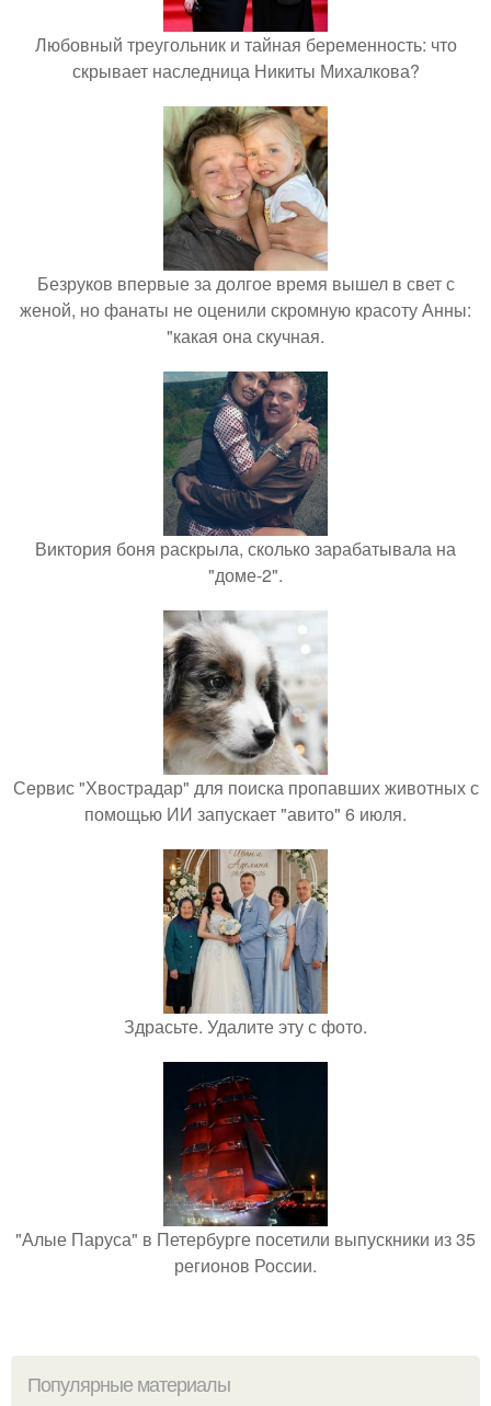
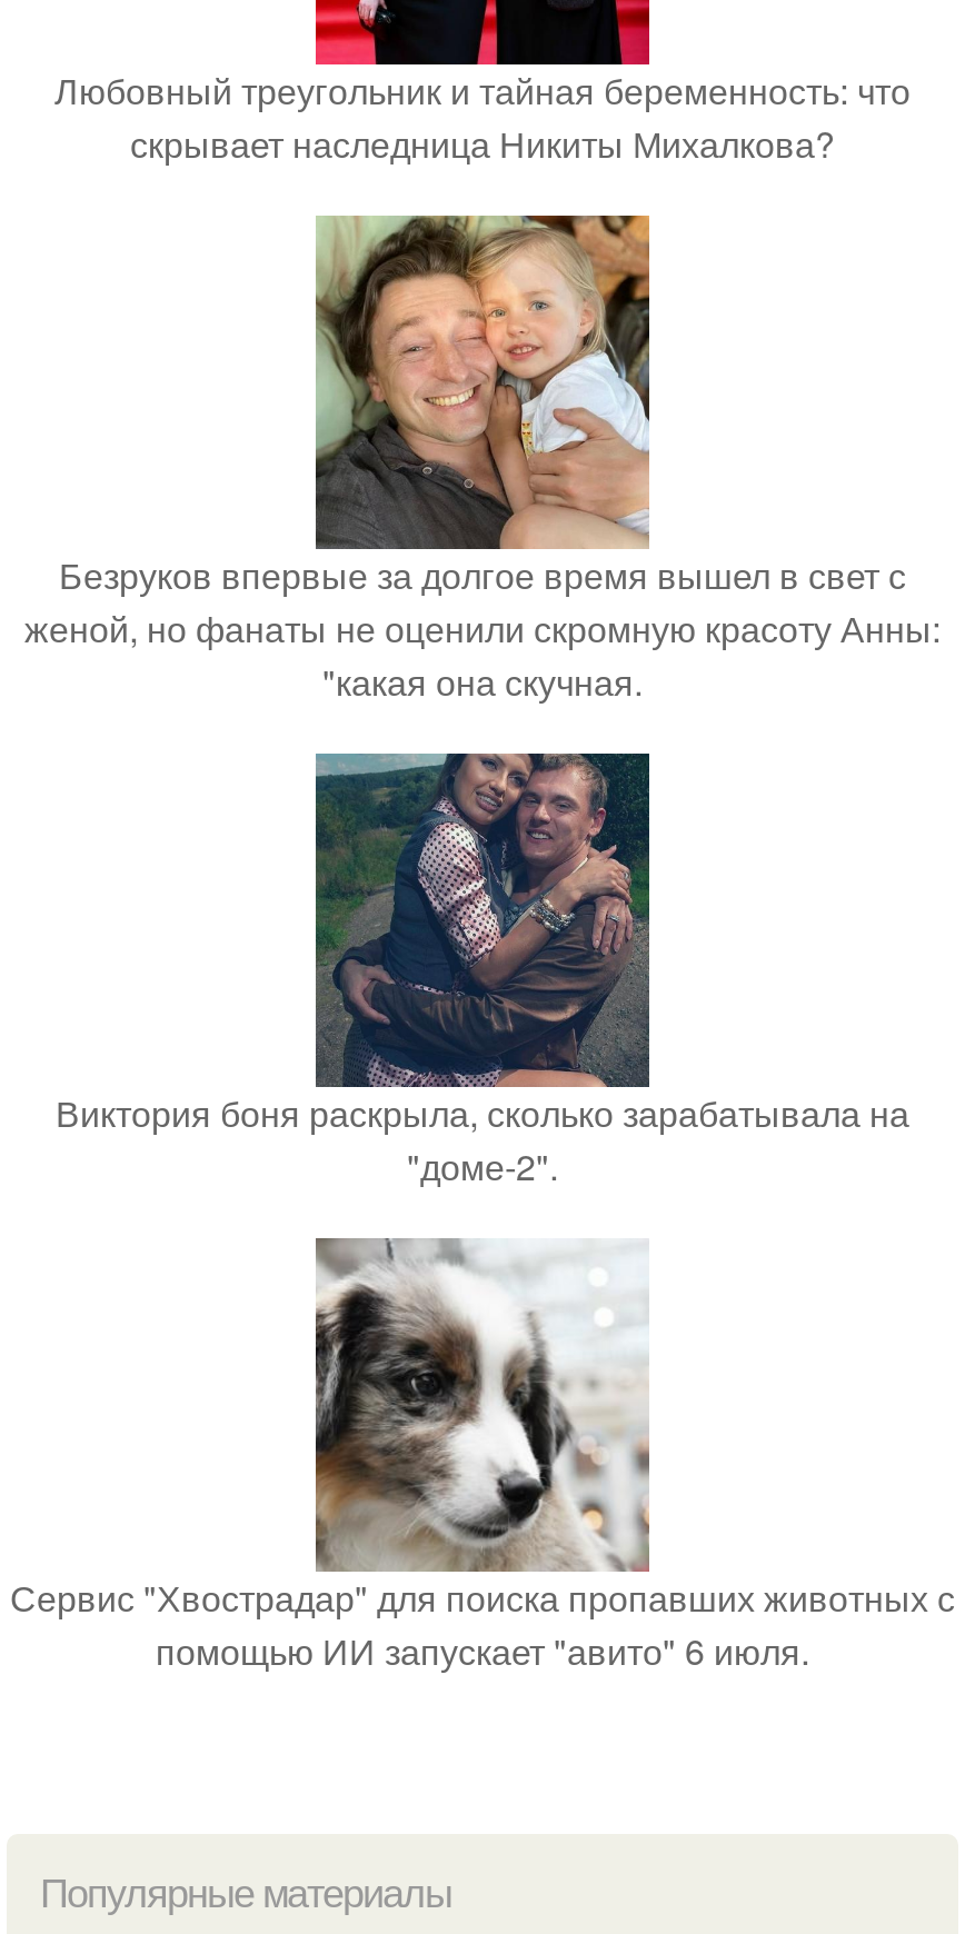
[124,848,367,1039] [image] | Здрасьте. Удалите эту с фото. -> none
[15,1061,476,1277] [image] | "Алые Паруса" в Петербурге посетили выпускники из 35 | регионов России. -> none

